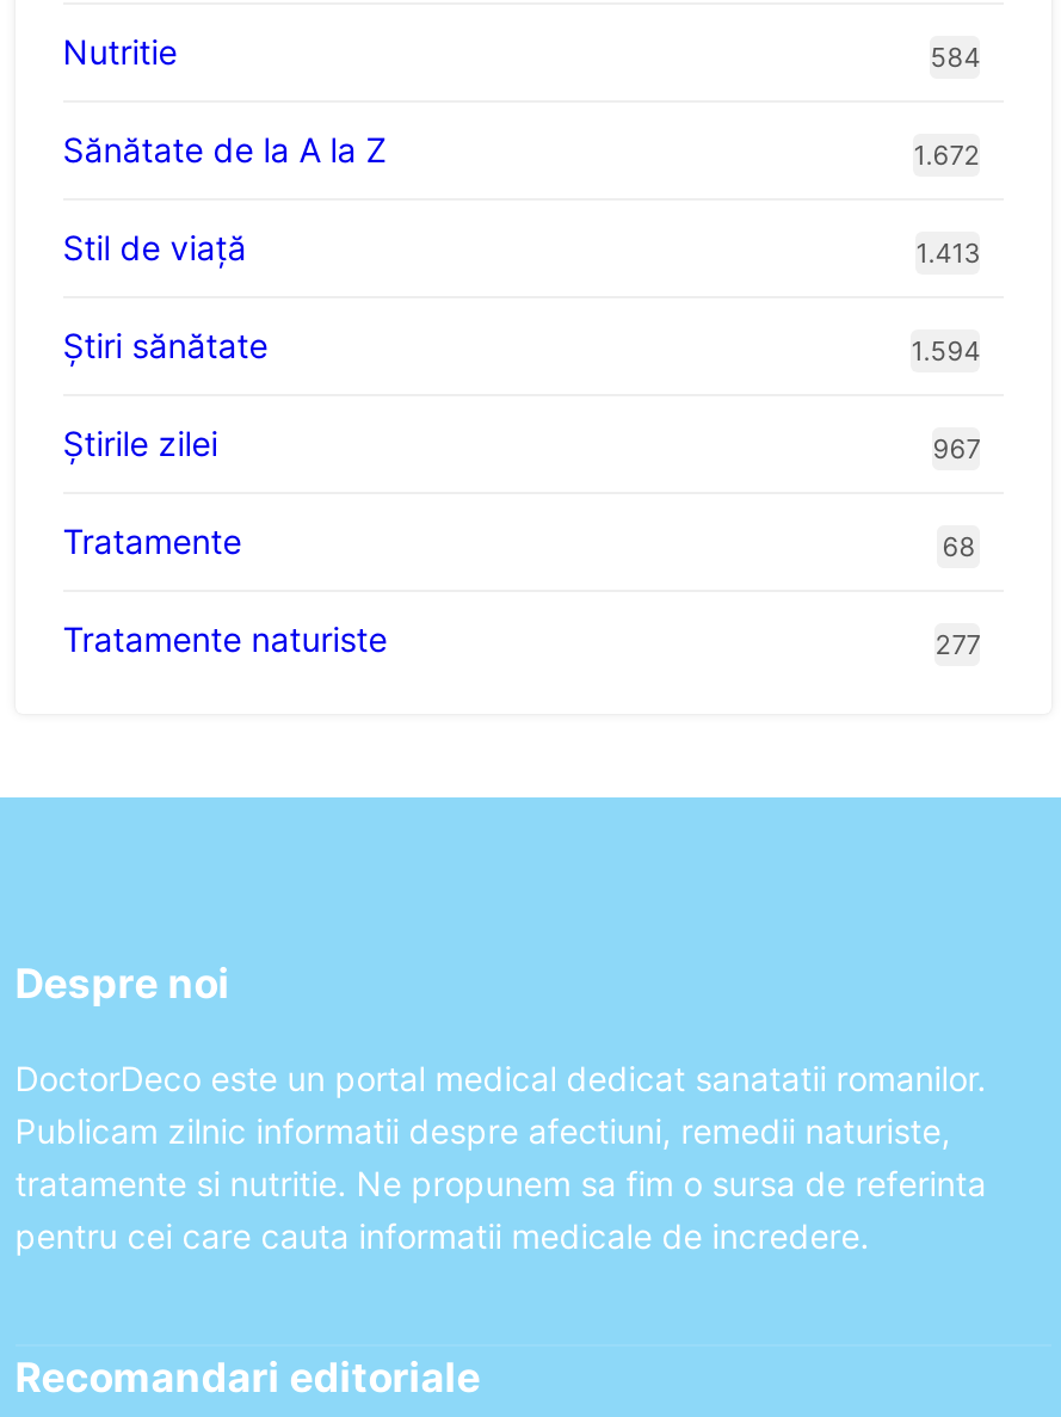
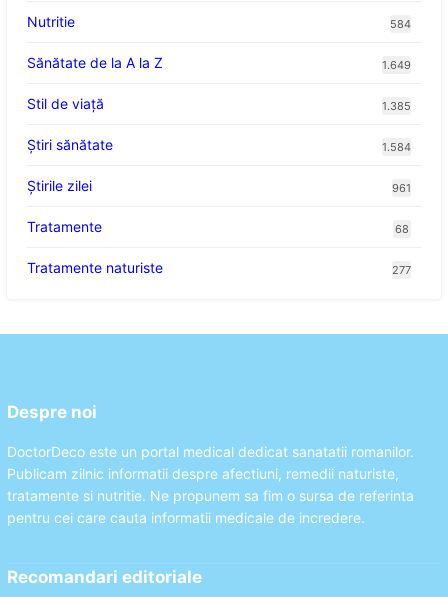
[914,140,981,173] 1.672 -> [382,58,411,72] 1.649
[916,238,981,271] 1.413 -> [382,99,411,113] 1.385
[911,335,981,369] 1.594 -> [382,140,411,154] 1.584
[933,433,981,467] 967 -> [392,181,411,195] 961

